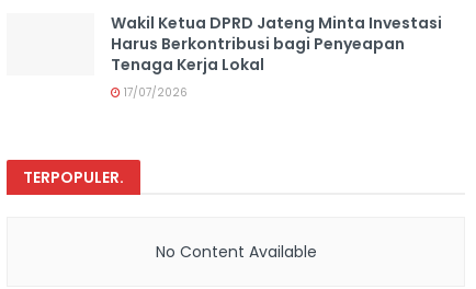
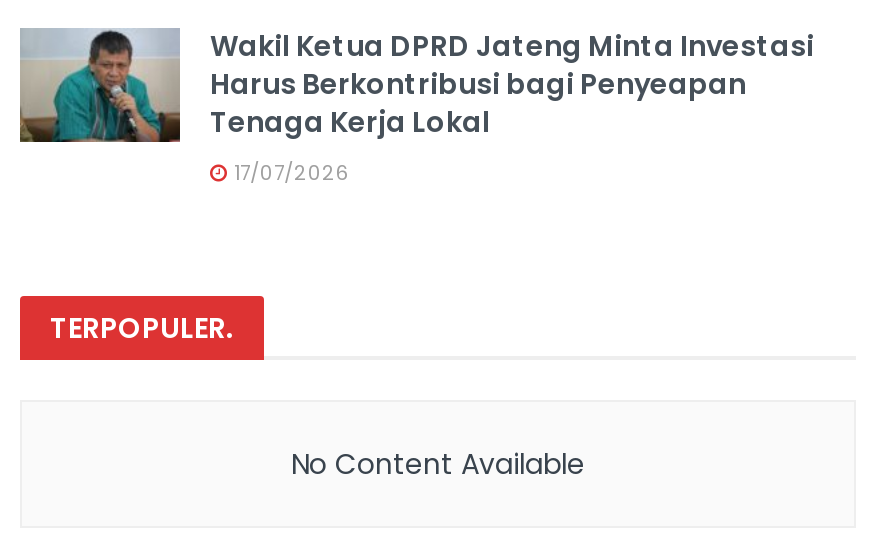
none -> [18,28,182,144] [image]

